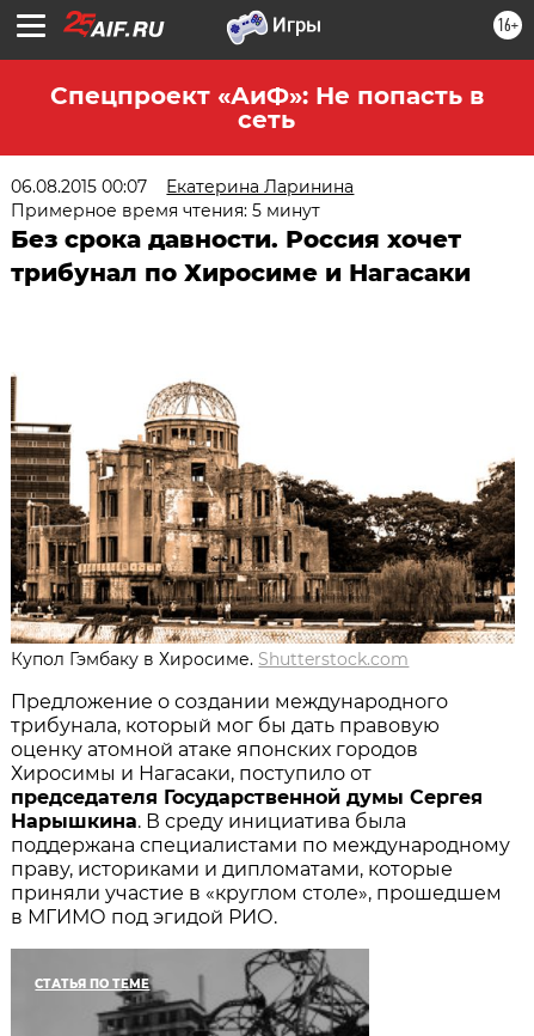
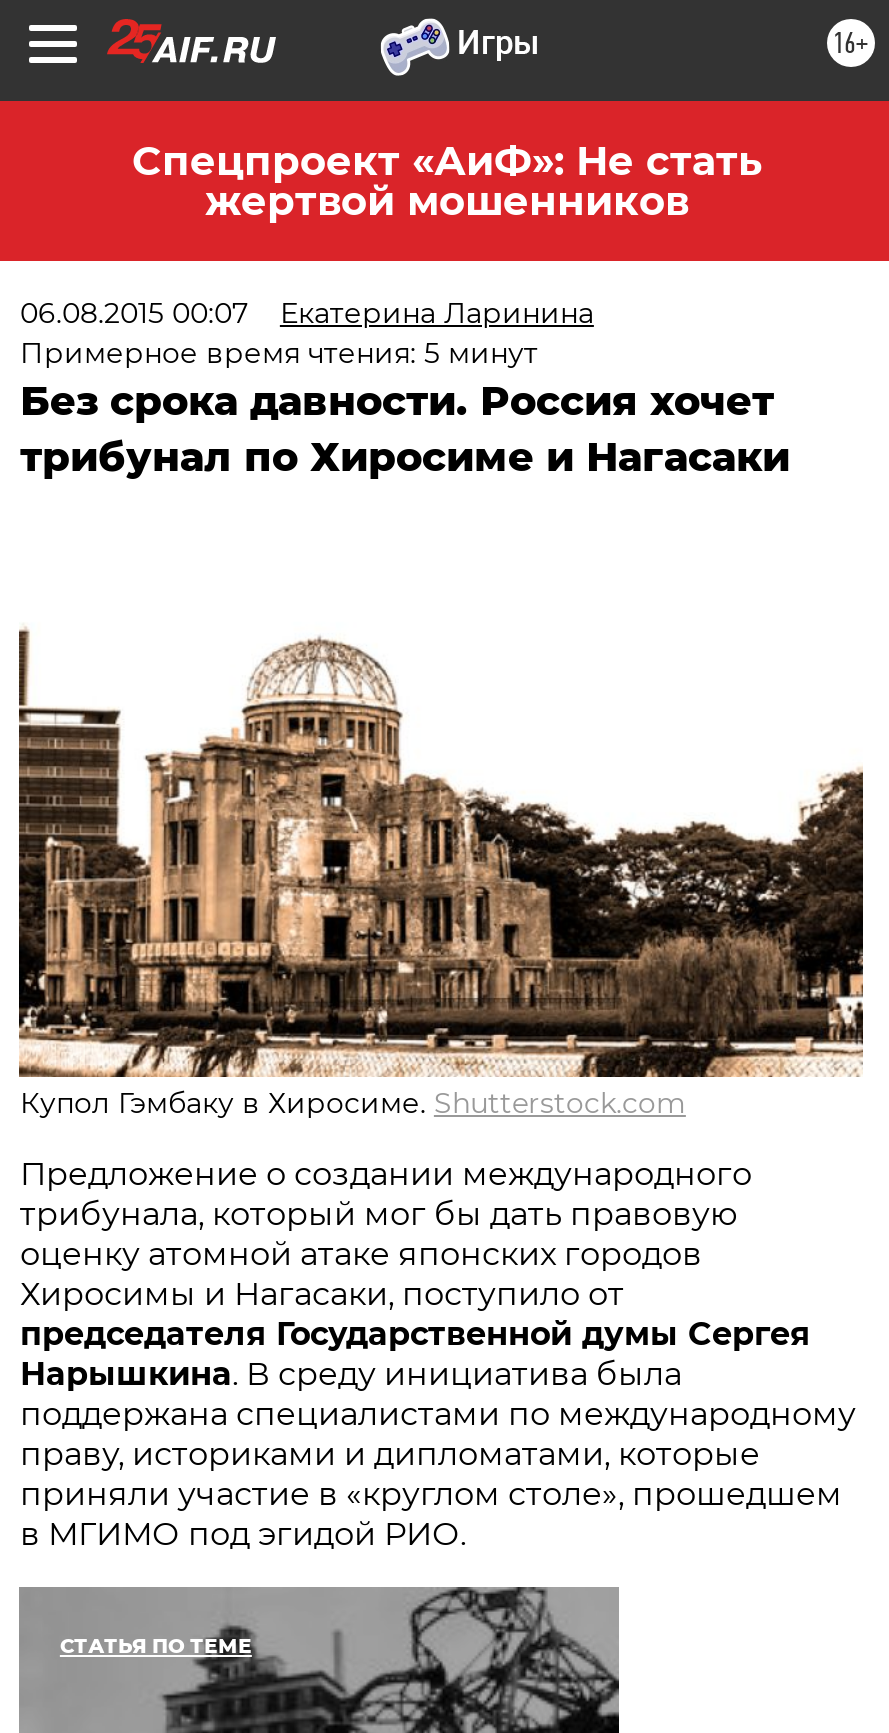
[50,81,483,134] Спецпроект «АиФ»: Не попасть в | сеть -> [132,137,762,225] Спецпроект «АиФ»: Не стать | жертвой мошенников

